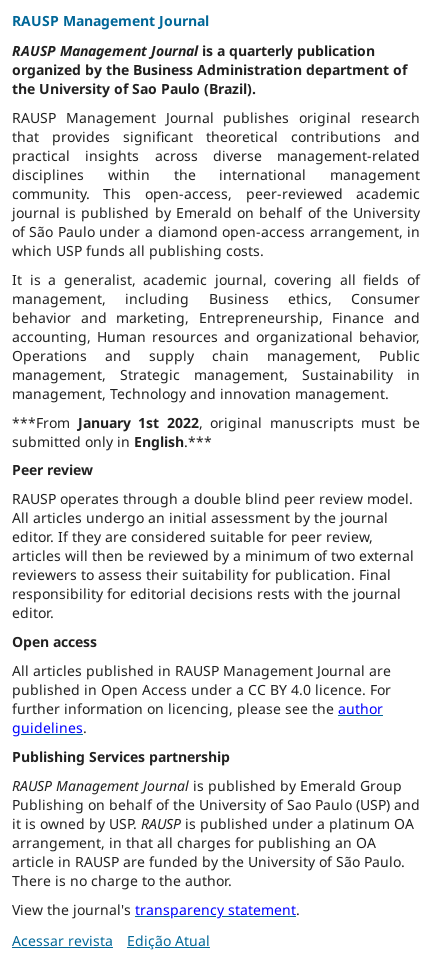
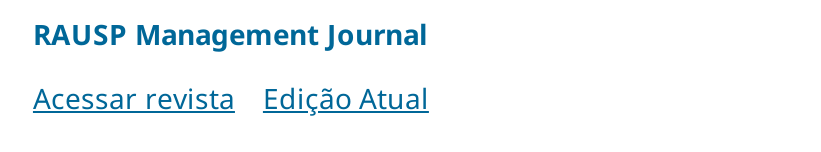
[12,40,420,919] RAUSP Management Journal is a quarterly publication | organized by the Business Administration department of | the University of Sao Paulo (Brazil). | RAUSP Management Journal publishes original research | that provides significant theoretical contributions and | practical insights across diverse management-related | disciplines within the international management | community. This open-access, peer-reviewed academic | journal is published by Emerald on behalf of the University | of São Paulo under a diamond open-access arrangement, in | which USP funds all publishing costs. | It is a generalist, academic journal, covering all fields of | management, including Business ethics, Consumer | behavior and marketing, Entrepreneurship, Finance and | accounting, Human resources and organizational behavior, | Operations and supply chain management, Public | management, Strategic management, Sustainability in | management, Technology and innovation management. | ***From January 1st 2022, original manuscripts must be | submitted only in English.*** | Peer review | RAUSP operates through a double blind peer review model. | All articles undergo an initial assessment by the journal | editor. If they are considered suitable for peer review, | articles will then be reviewed by a minimum of two external | reviewers to assess their suitability for publication. Final | responsibility for editorial decisions rests with the journal | editor. | Open access | All articles published in RAUSP Management Journal are | published in Open Access under a CC BY 4.0 licence. For | further information on licencing, please see the author | guidelines. | Publishing Services partnership | RAUSP Management Journal is published by Emerald Group | Publishing on behalf of the University of Sao Paulo (USP) and | it is owned by USP. RAUSP is published under a platinum OA | arrangement, in that all charges for publishing an OA | article in RAUSP are funded by the University of São Paulo. | There is no charge to the author. | View the journal's transparency statement. -> none

